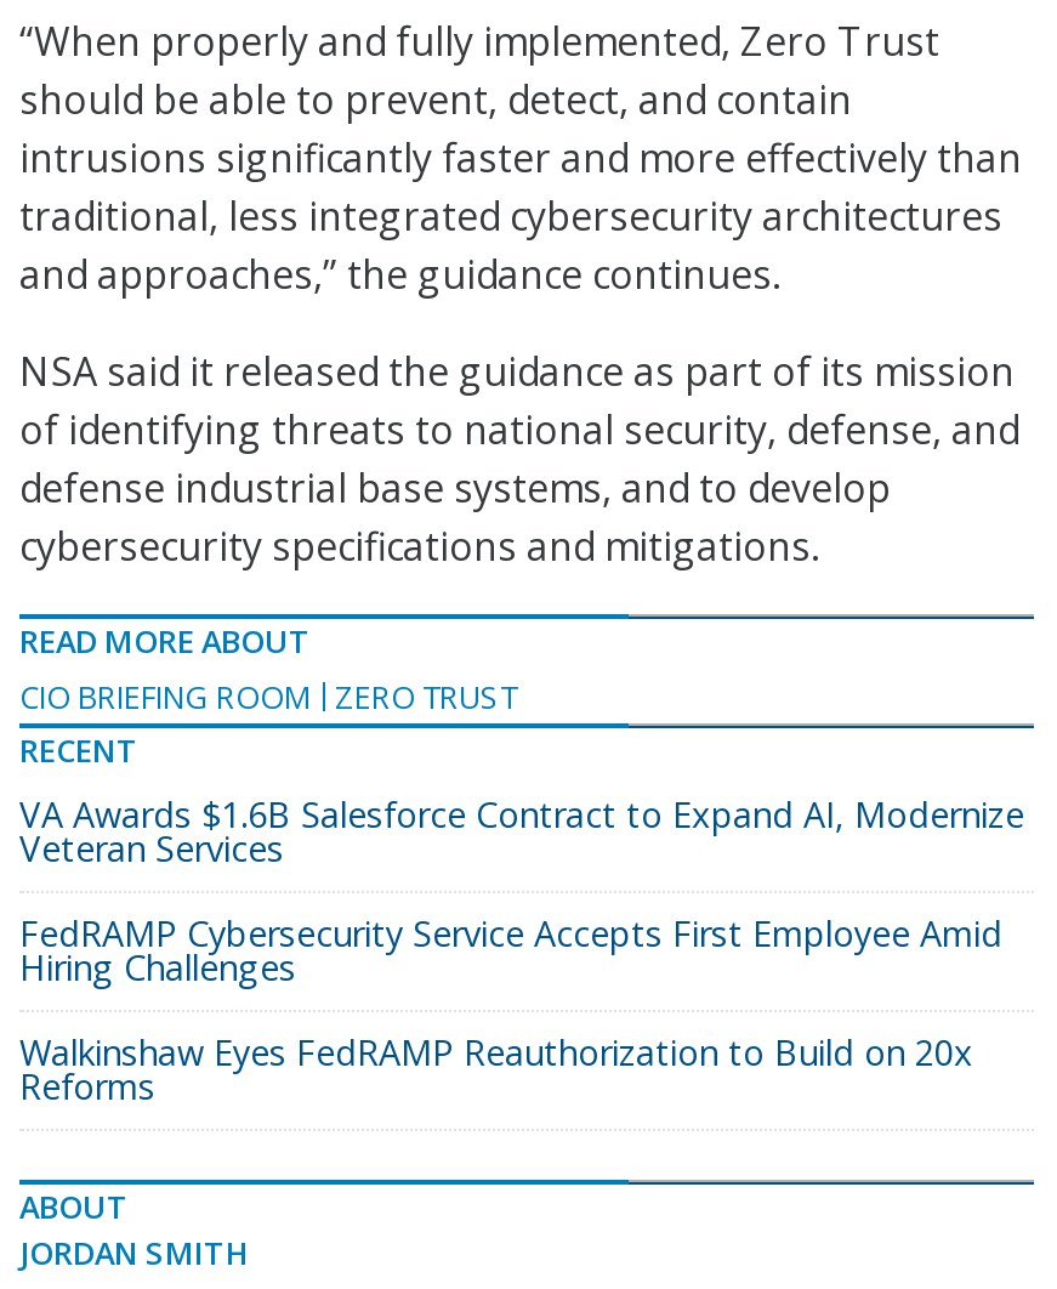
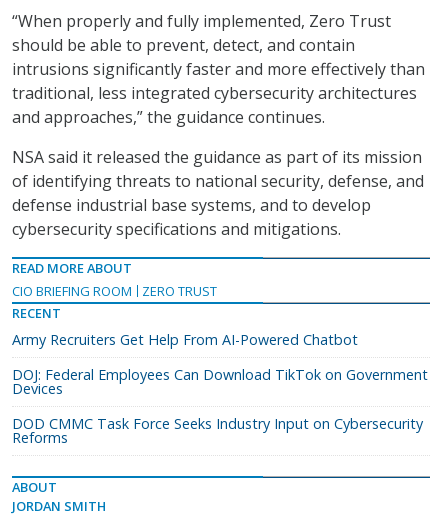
[19,792,1024,872] VA Awards $1.6B Salesforce Contract to Expand AI, Modernize | Veteran Services -> [12,330,358,349] Army Recruiters Get Help From AI-Powered Chatbot
[19,911,1002,991] FedRAMP Cybersecurity Service Accepts First Employee Amid | Hiring Challenges -> [12,365,428,398] DOJ: Federal Employees Can Download TikTok on Government | Devices
[19,1030,973,1076] Walkinshaw Eyes FedRAMP Reauthorization to Build on 20x -> [12,414,423,433] DOD CMMC Task Force Seeks Industry Input on Cybersecurity

